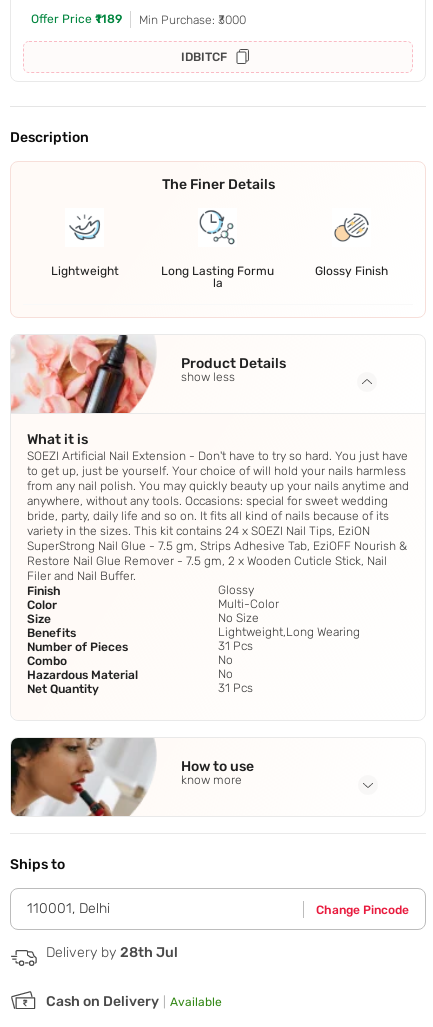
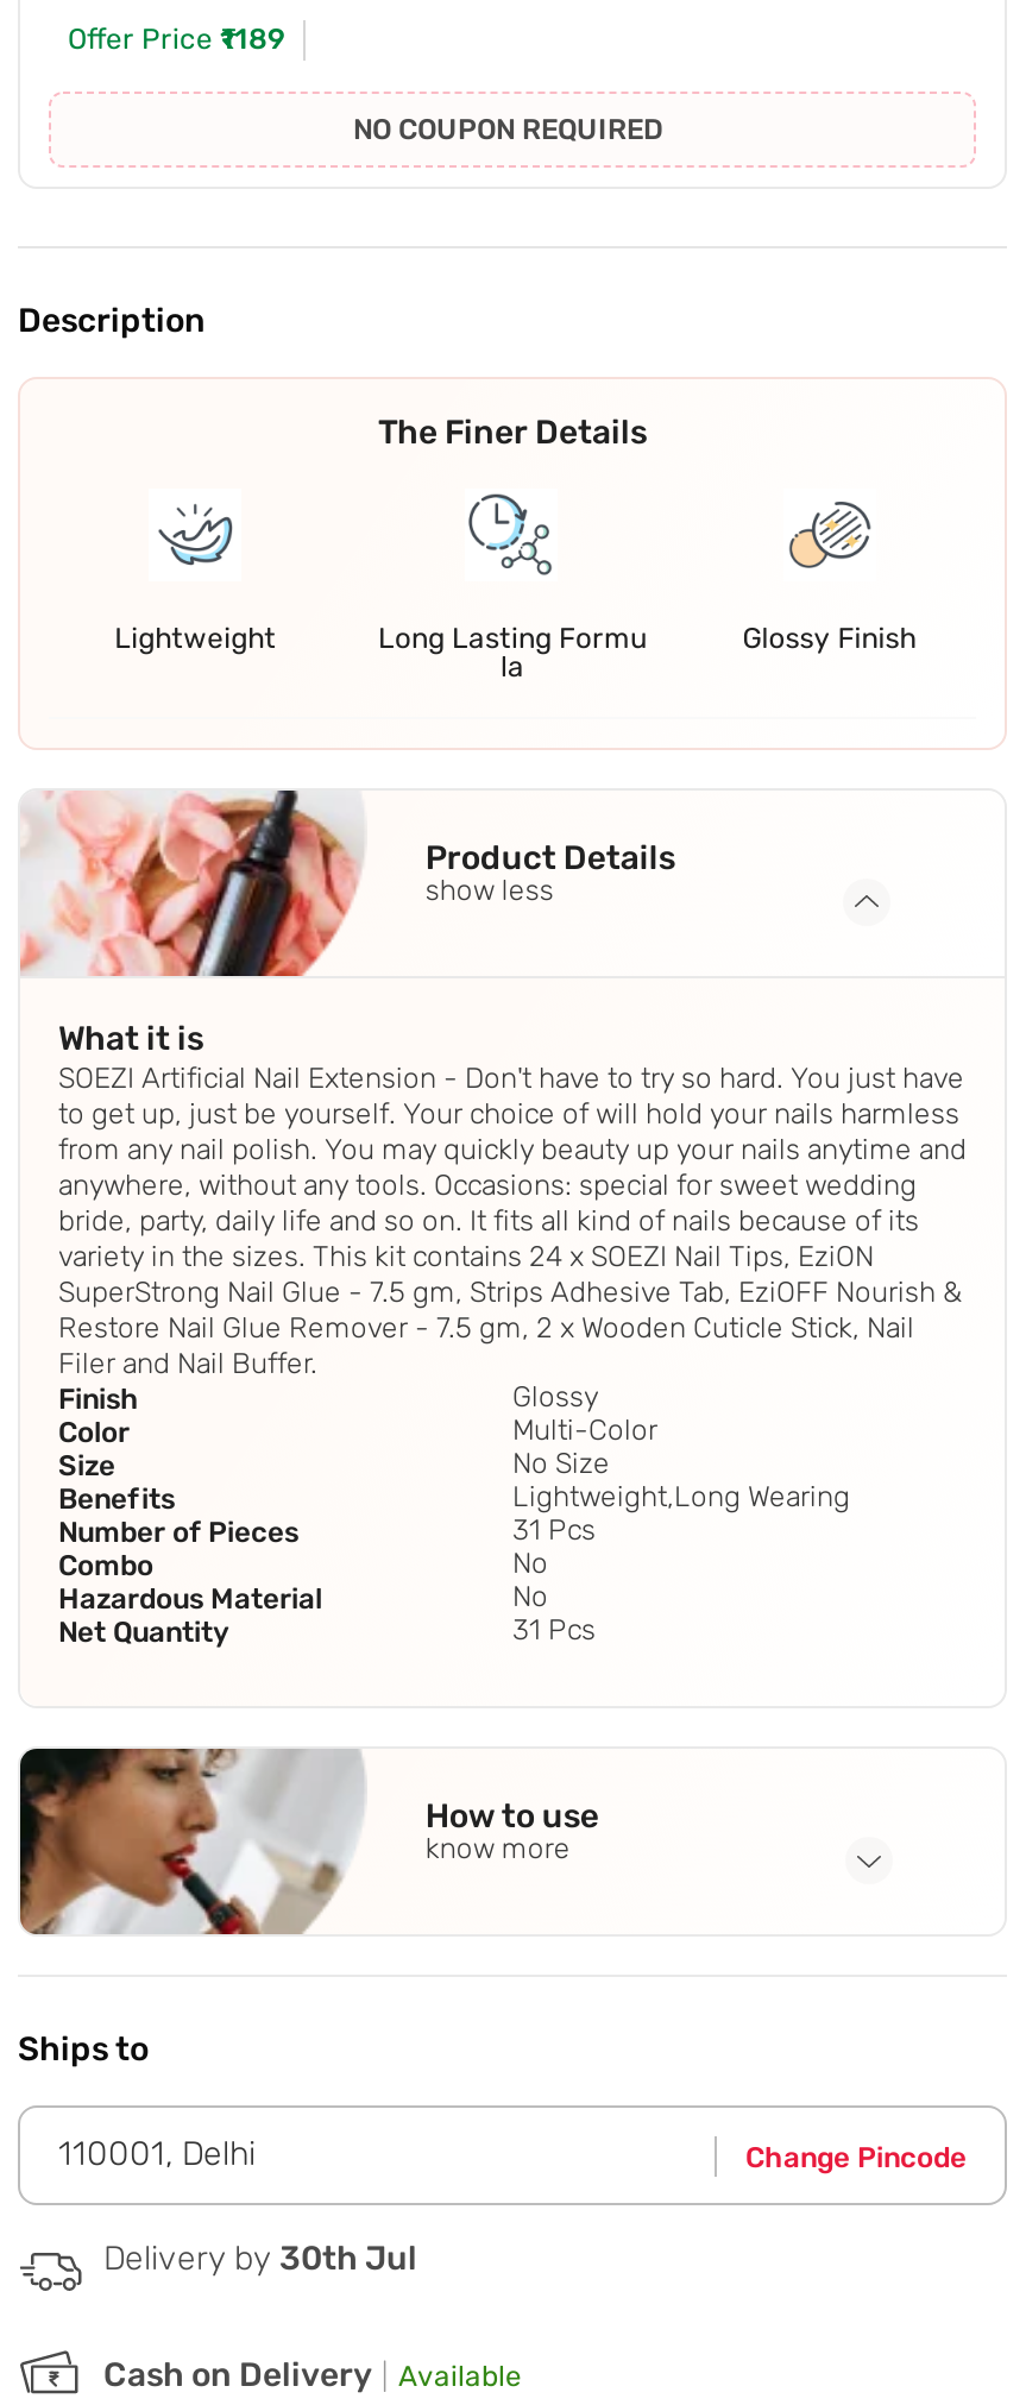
[139,13,246,64] Min Purchase: ₹3000 | IDBITCF -> [353,114,662,147] NO COUPON REQUIRED
[46,944,178,961] Delivery by 28th Jul -> [103,2239,417,2279] Delivery by 30th Jul

